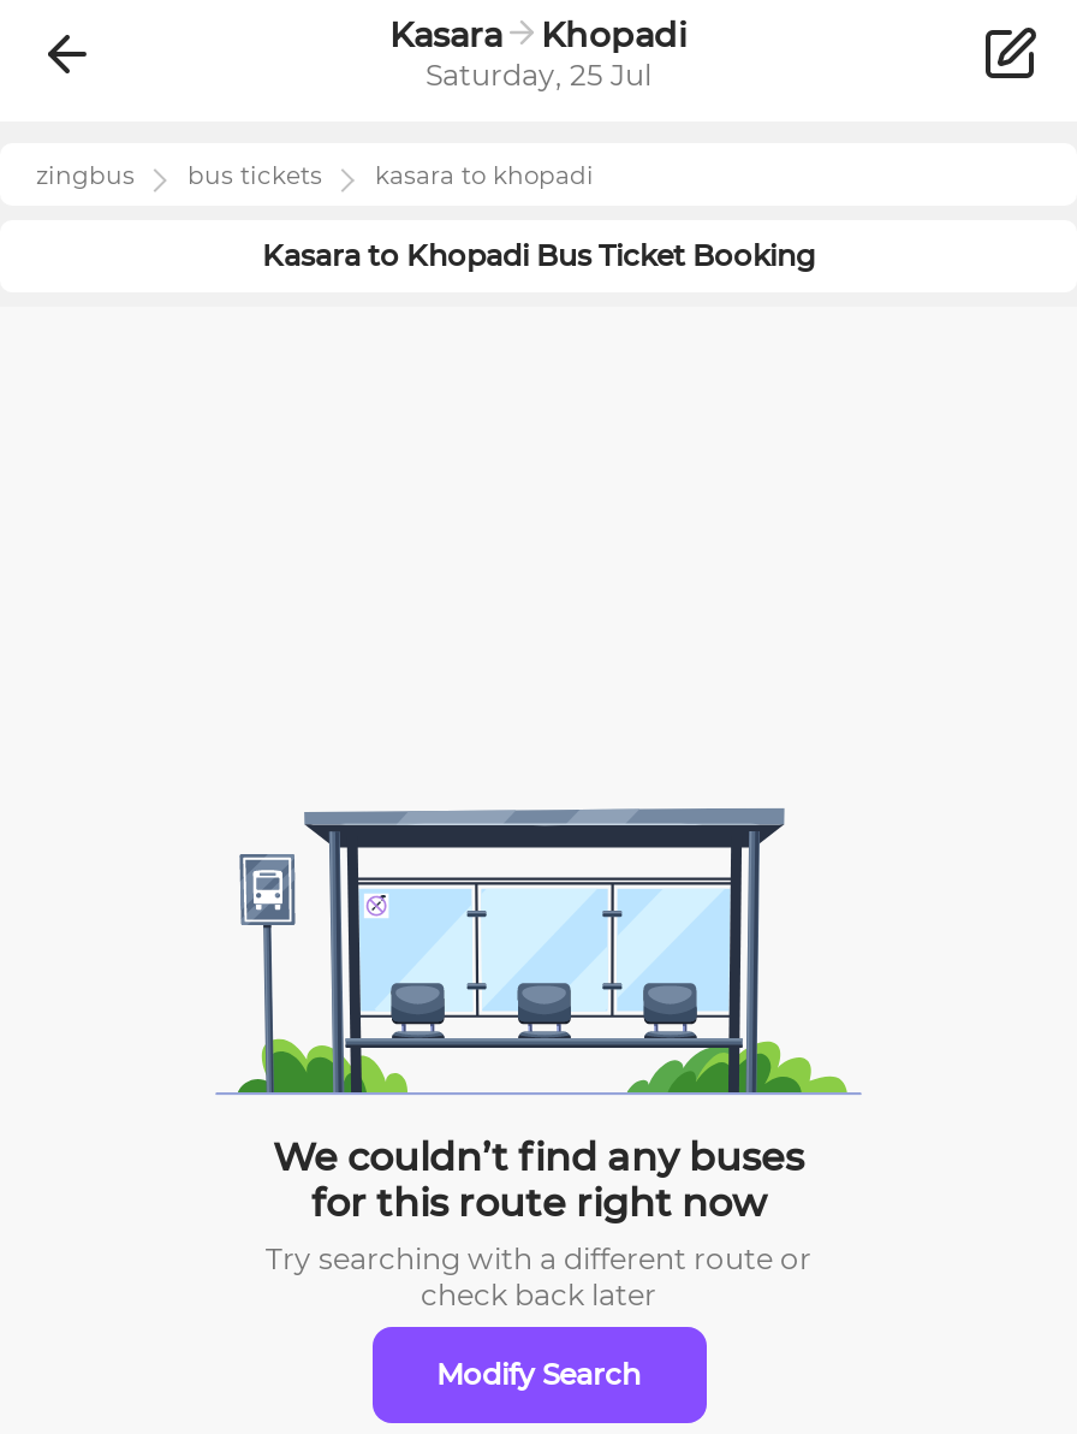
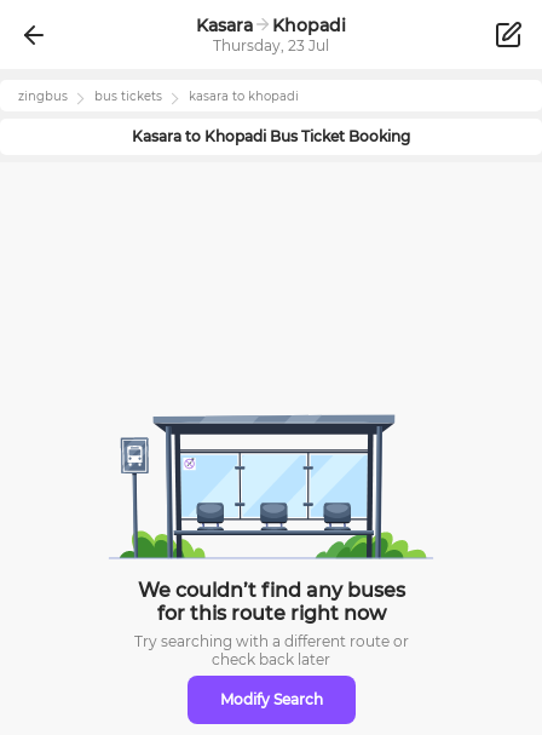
[426,57,651,93] Saturday, 25 Jul -> [213,36,329,54] Thursday, 23 Jul

